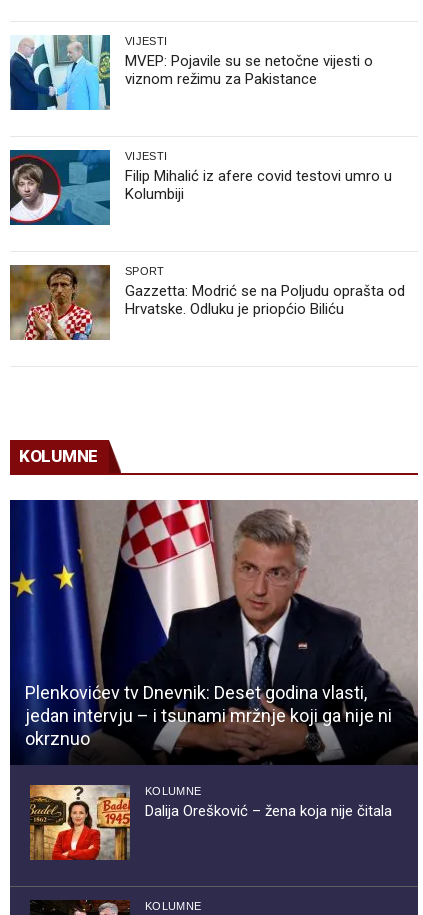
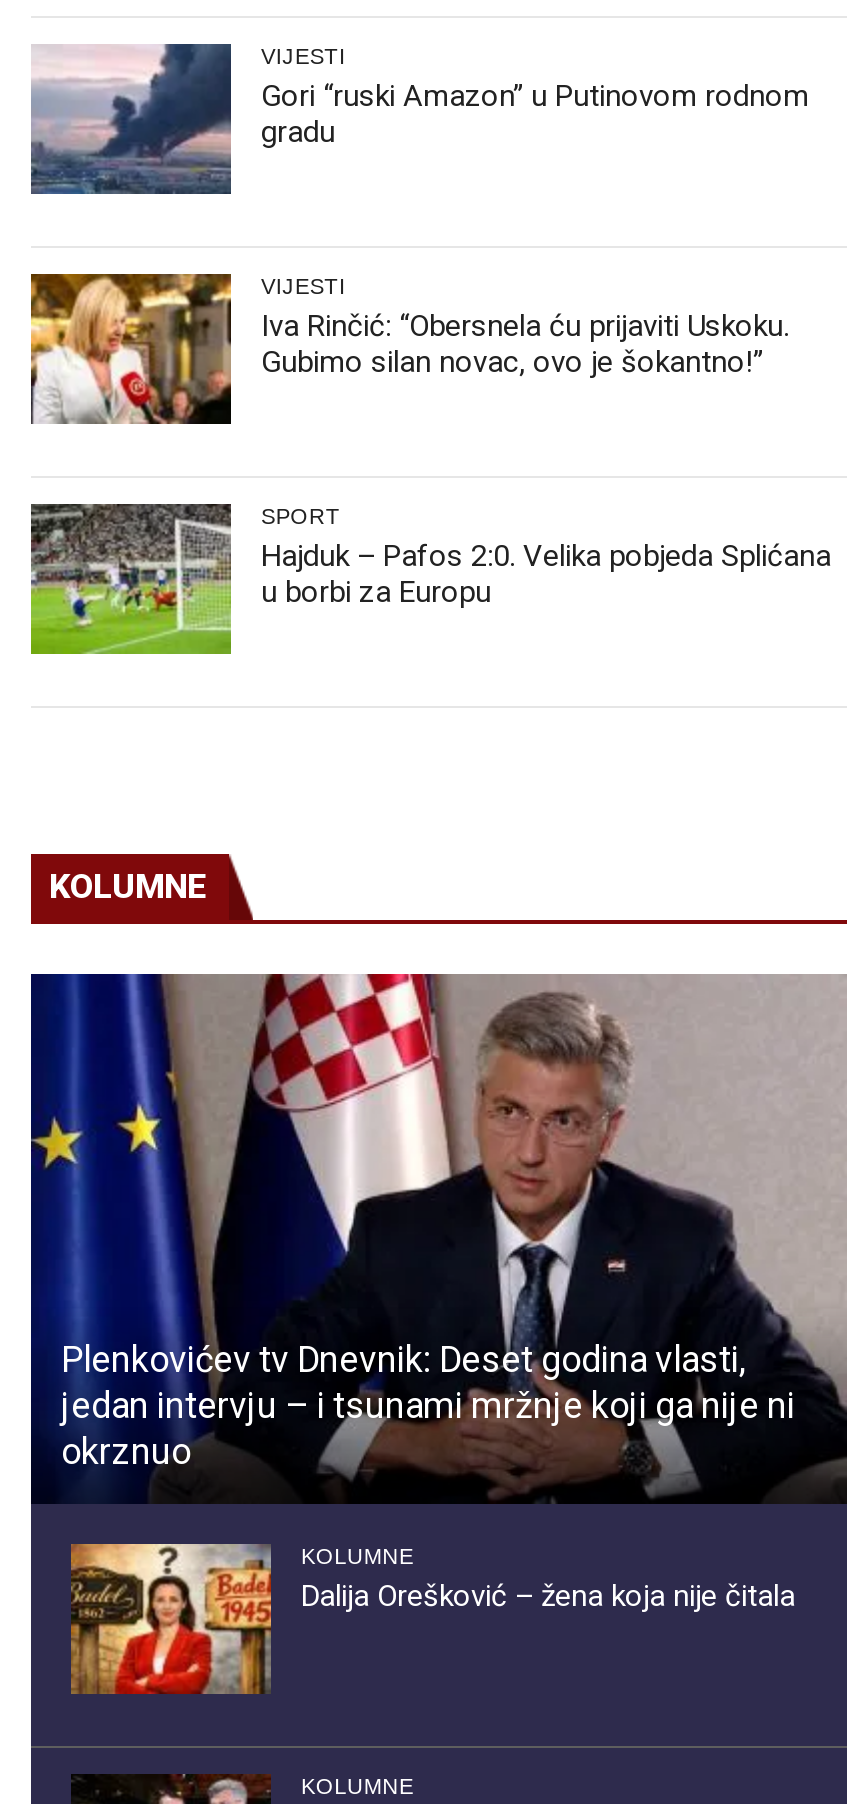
[10,35,373,111] [image] | MVEP: Pojavile su se netočne vijesti o | viznom režimu za Pakistance -> [29,42,809,196] [image] | Gori “ruski Amazon” u Putinovom rodnom | gradu
[9,149,392,226] [image] | Filip Mihalić iz afere covid testovi umro u | Kolumbiji -> [29,272,789,426] [image] | Iva Rinčić: “Obersnela ću prijaviti Uskoku. | Gubimo silan novac, ovo je šokantno!”
[9,265,405,341] [image] | Gazzetta: Modrić se na Poljudu oprašta od | Hrvatske. Odluku je priopćio Biliću -> [29,504,831,656] [image] | Hajduk – Pafos 2:0. Velika pobjeda Splićana | u borbi za Europu

